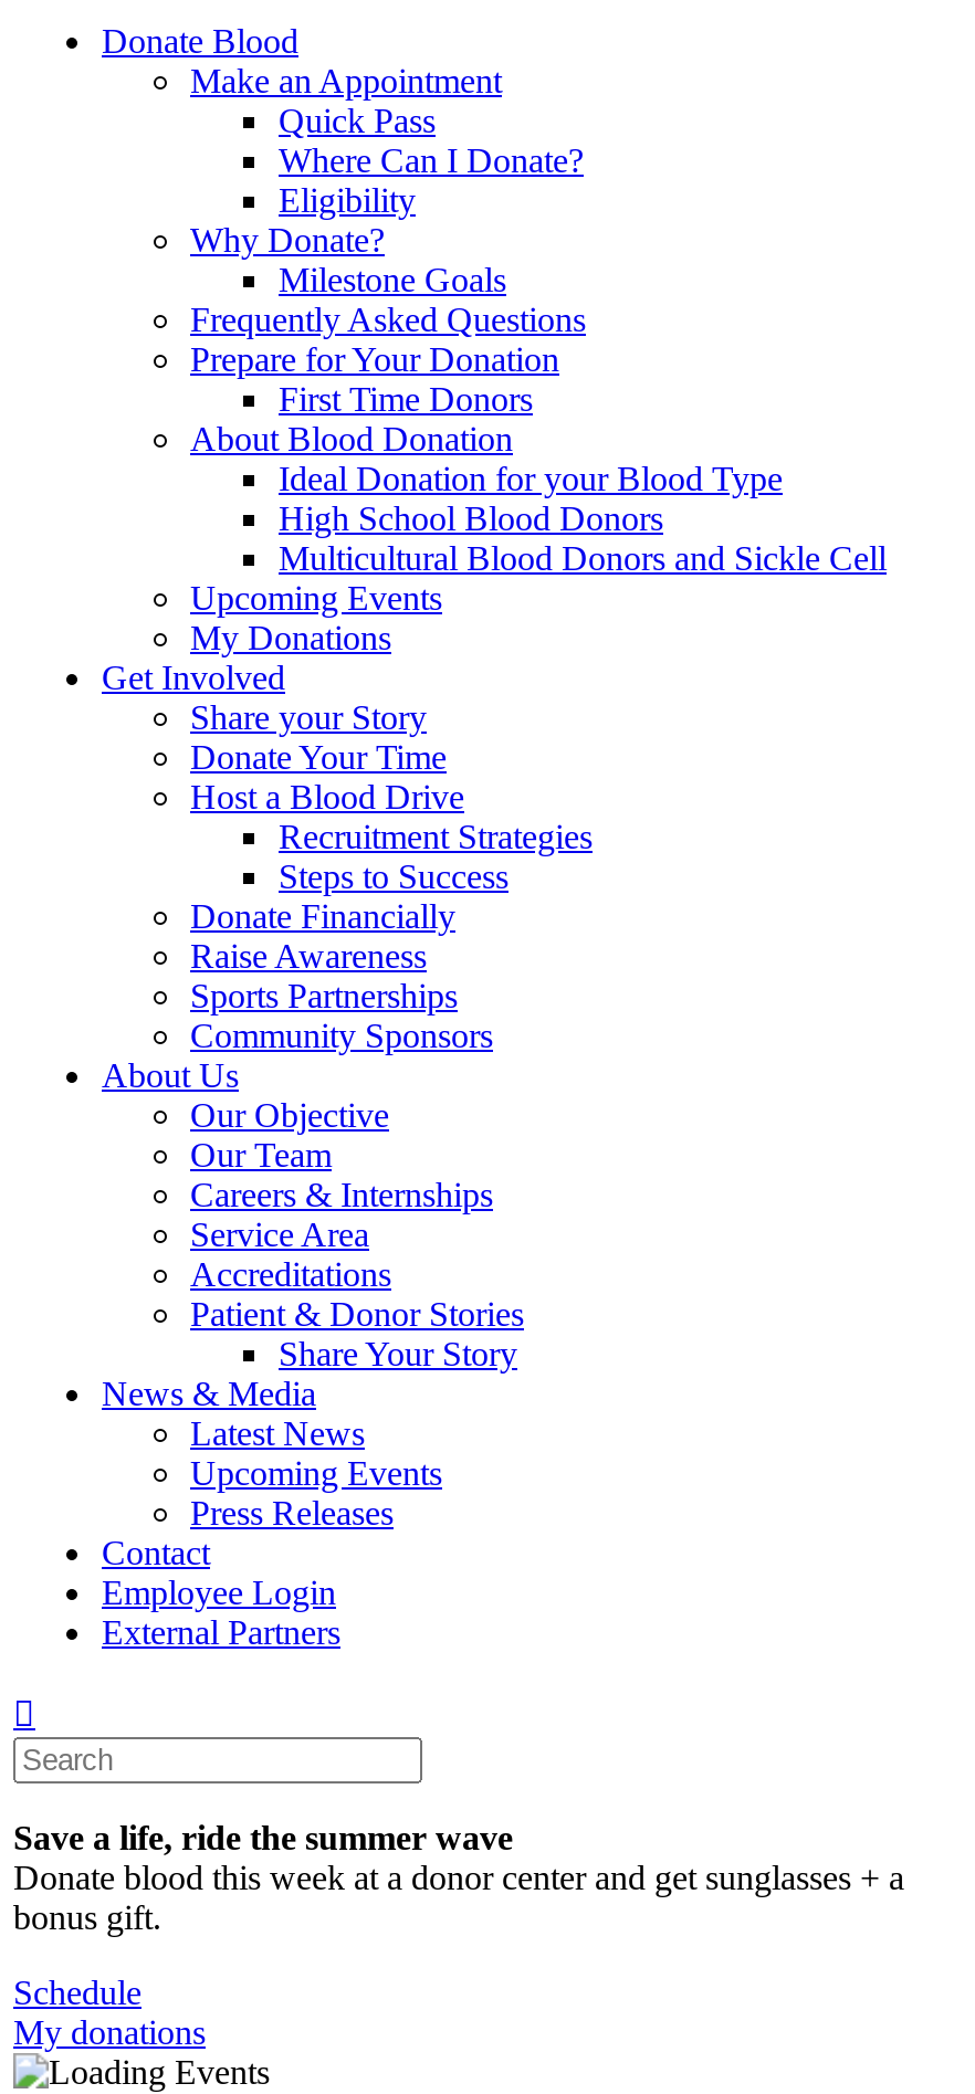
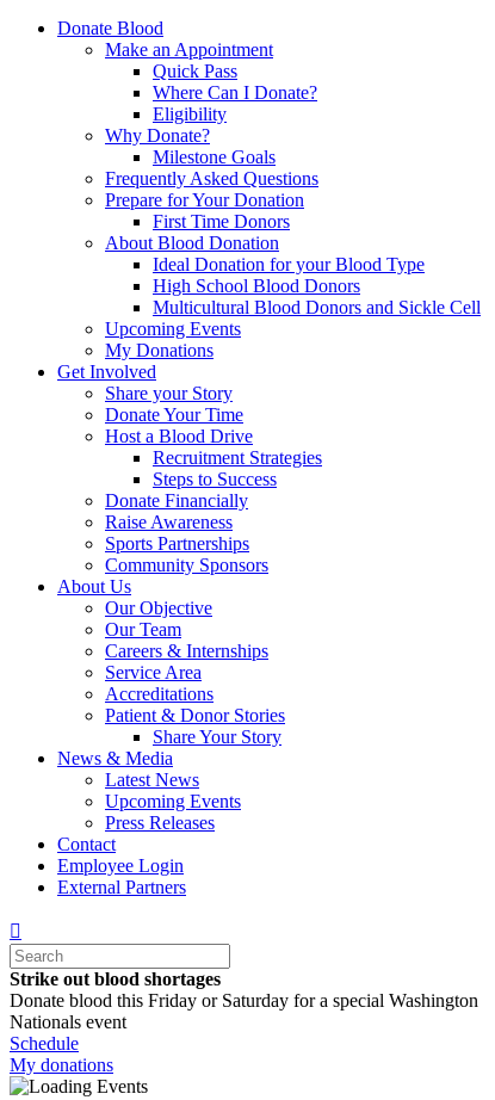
[13,1820,904,1937] Save a life, ride the summer wave | Donate blood this week at a donor center and get sunglasses + a | bonus gift. -> [10,969,478,1032] Strike out blood shortages | Donate blood this Friday or Saturday for a special Washington | Nationals event

